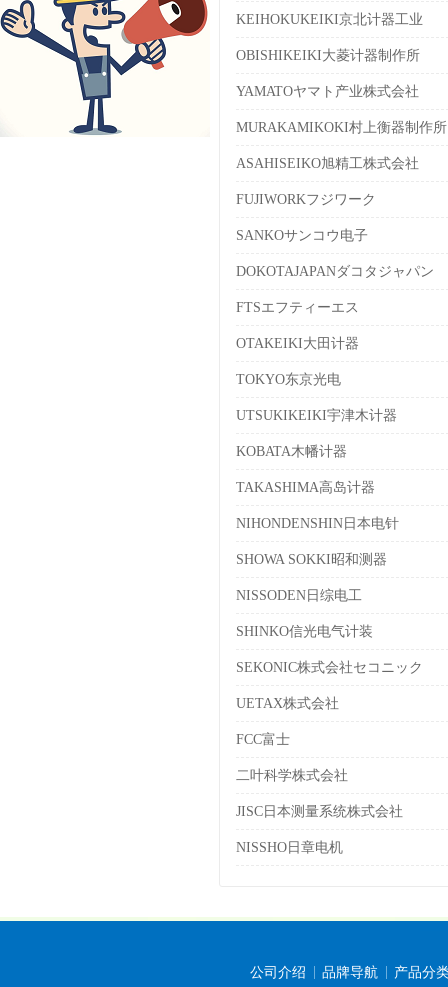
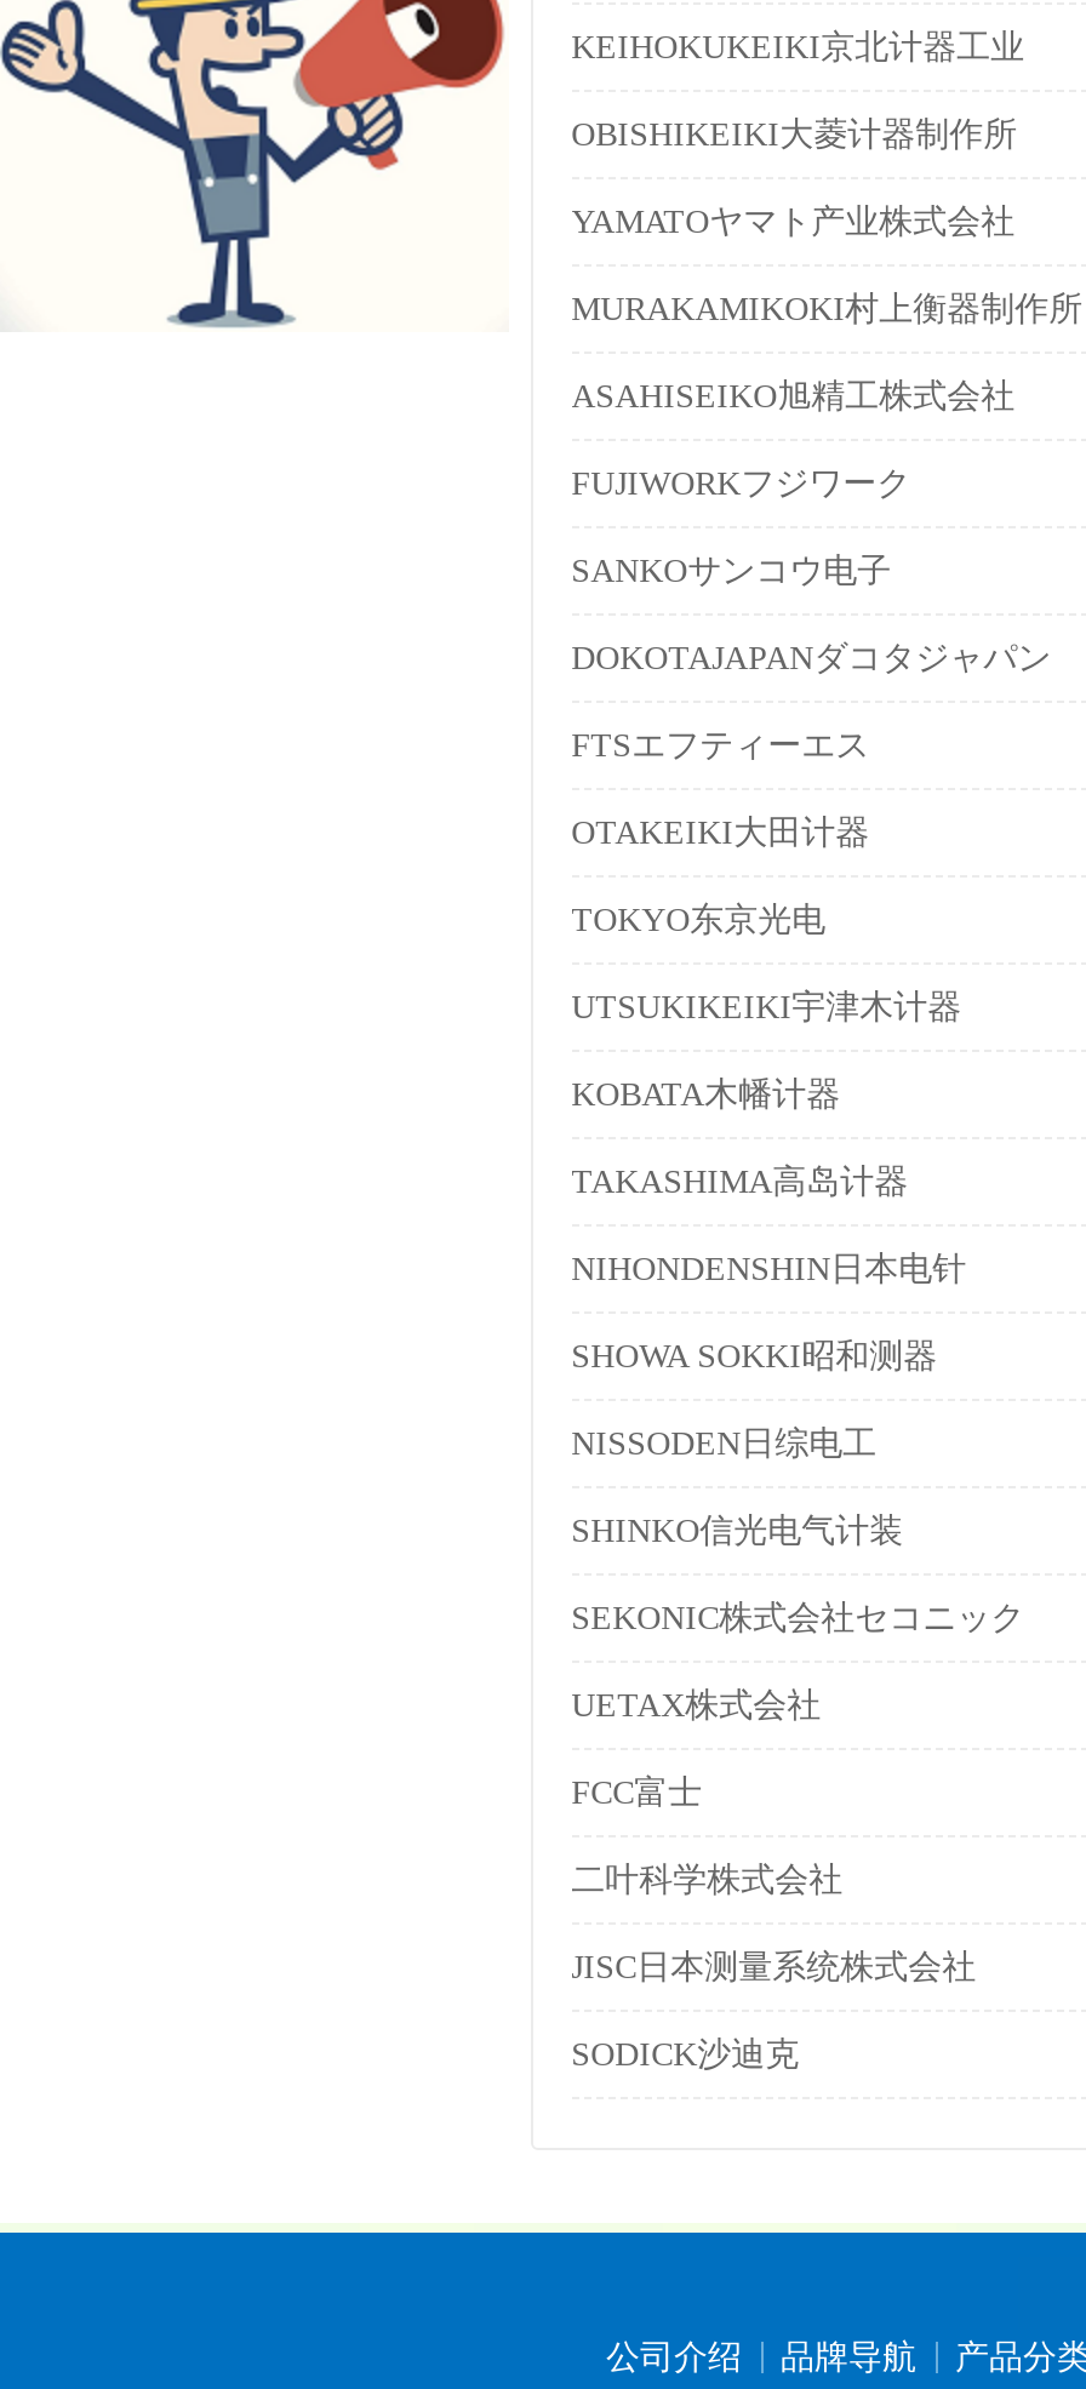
[236,840,343,855] NISSHO日章电机 -> [571,2036,799,2073] SODICK沙迪克

